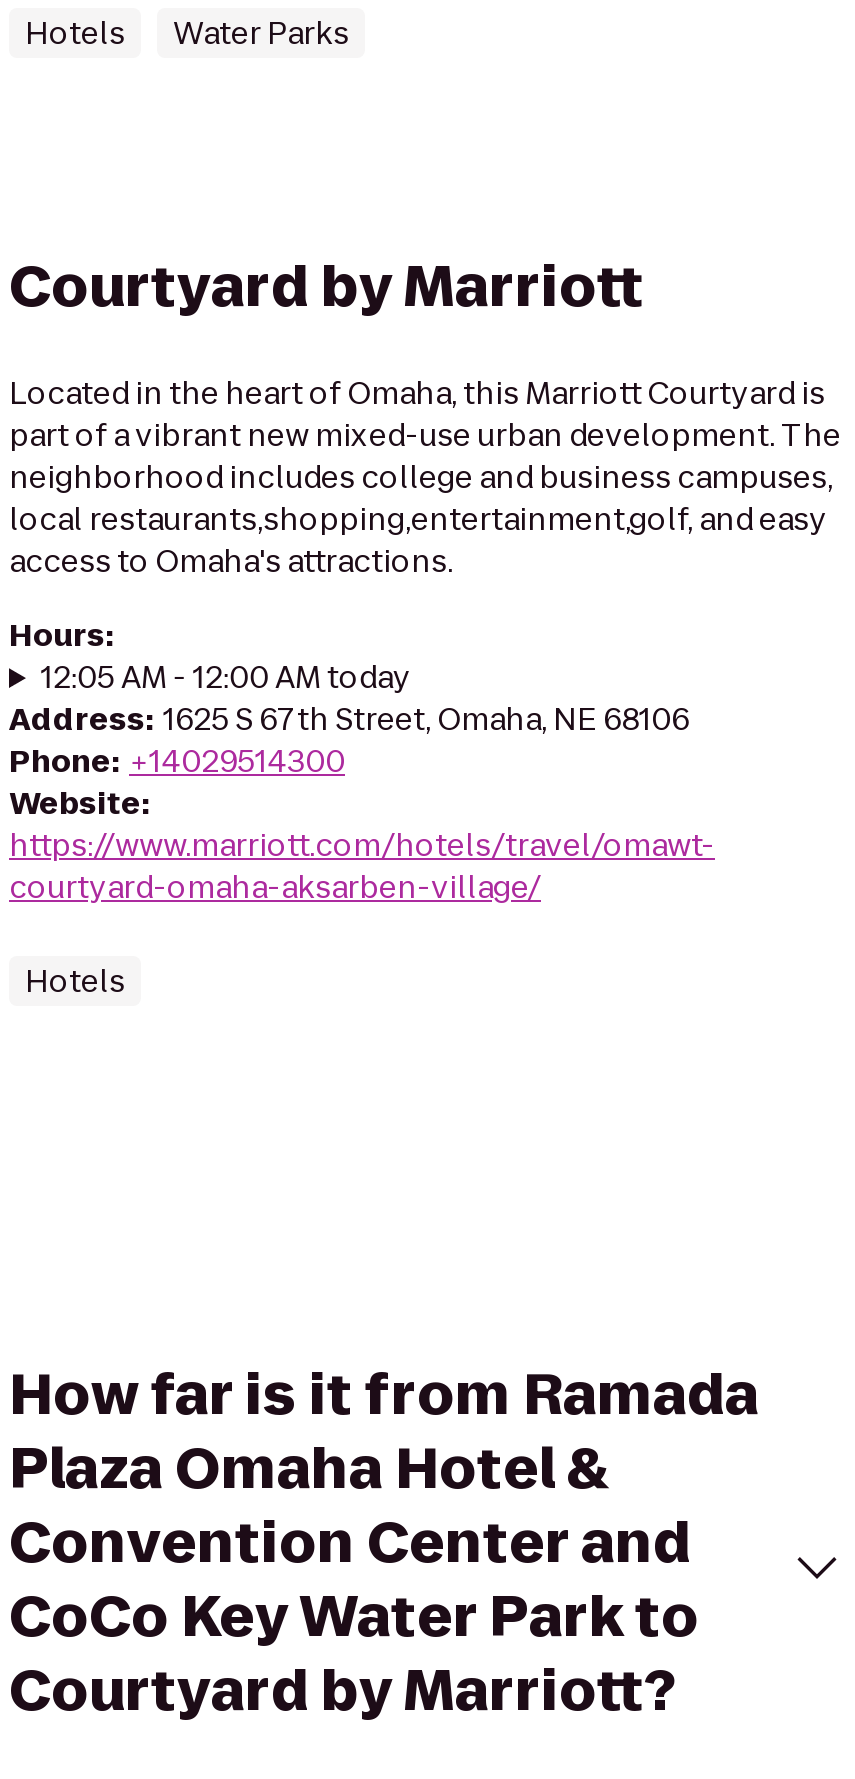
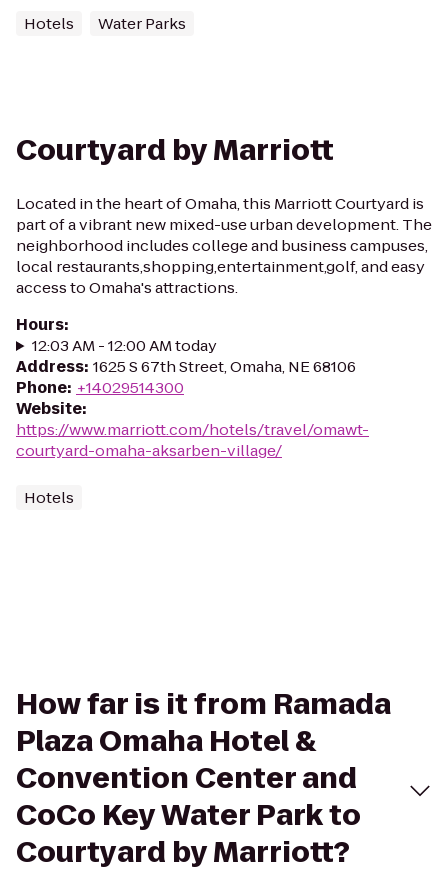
[41,656,411,698] 12:05 AM - 12:00 AM today -> [32,335,217,356] 12:03 AM - 12:00 AM today

